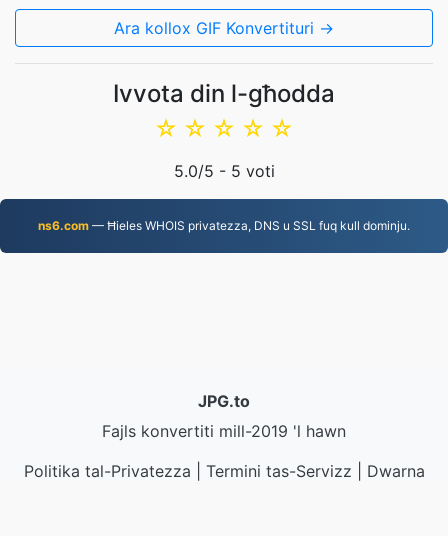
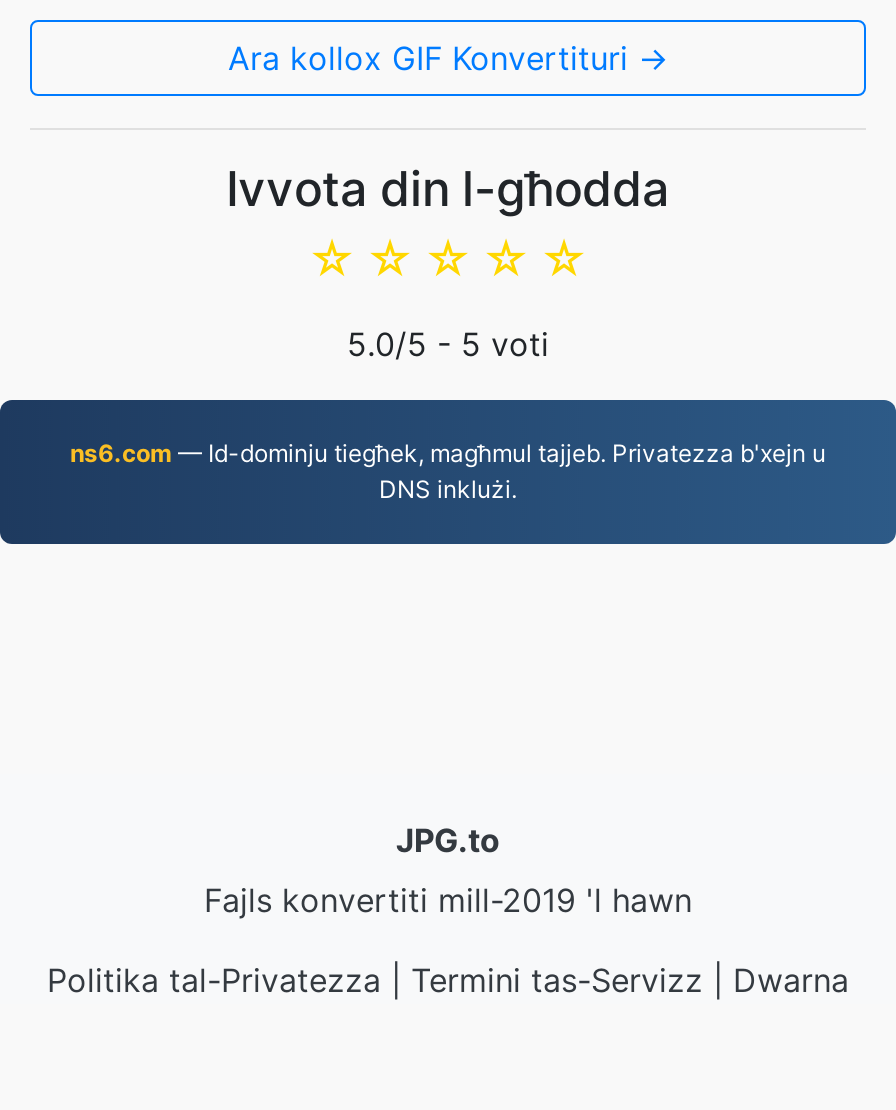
[38,218,410,233] ns6.com — Ħieles WHOIS privatezza, DNS u SSL fuq kull dominju. -> [70,438,826,504] ns6.com — Id-dominju tiegħek, magħmul tajjeb. Privatezza b'xejn u | DNS inklużi.

